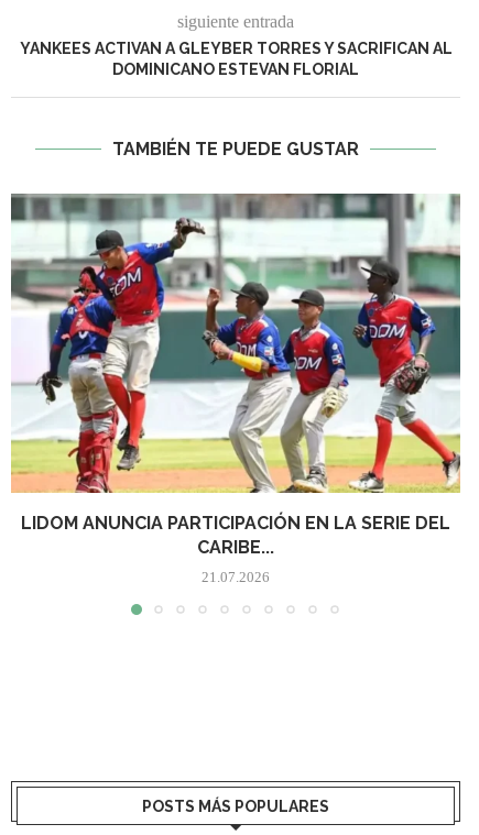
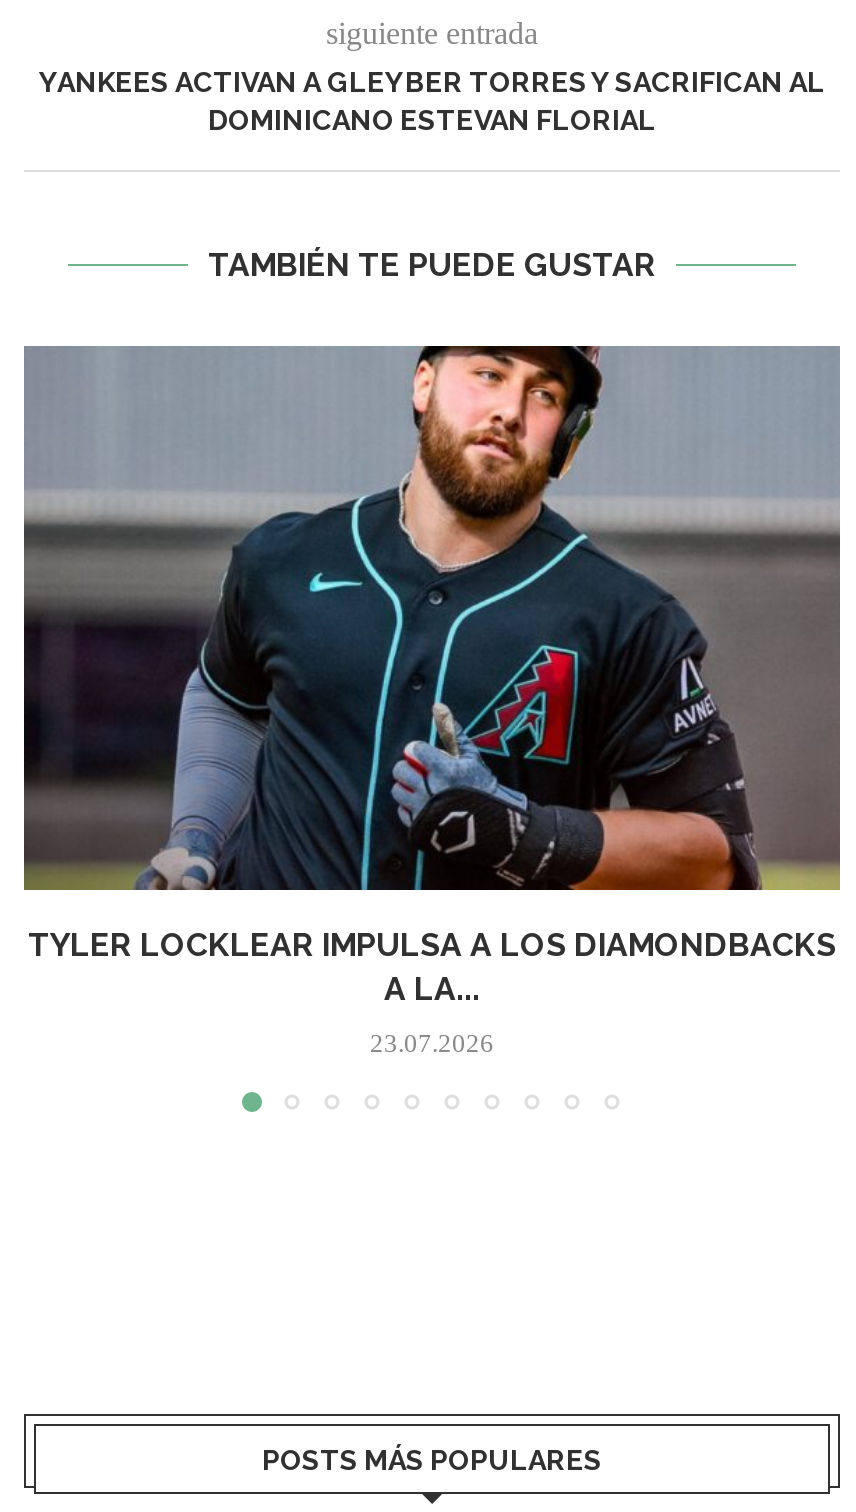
[10,193,461,558] [image] | LIDOM ANUNCIA PARTICIPACIÓN EN LA SERIE DEL | CARIBE... -> [22,346,842,1008] [image] | TYLER LOCKLEAR IMPULSA A LOS DIAMONDBACKS | A LA...
[202,569,270,585] 21.07.2026 -> [370,1028,494,1058] 23.07.2026

